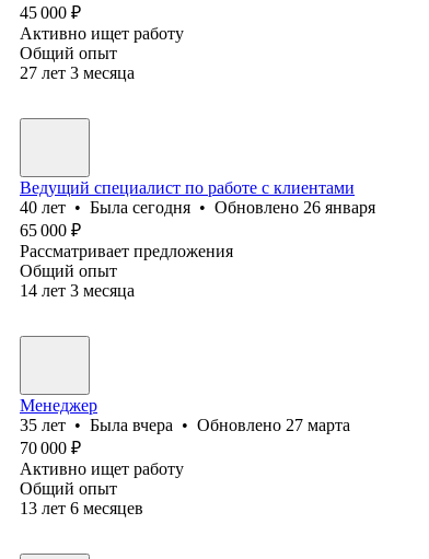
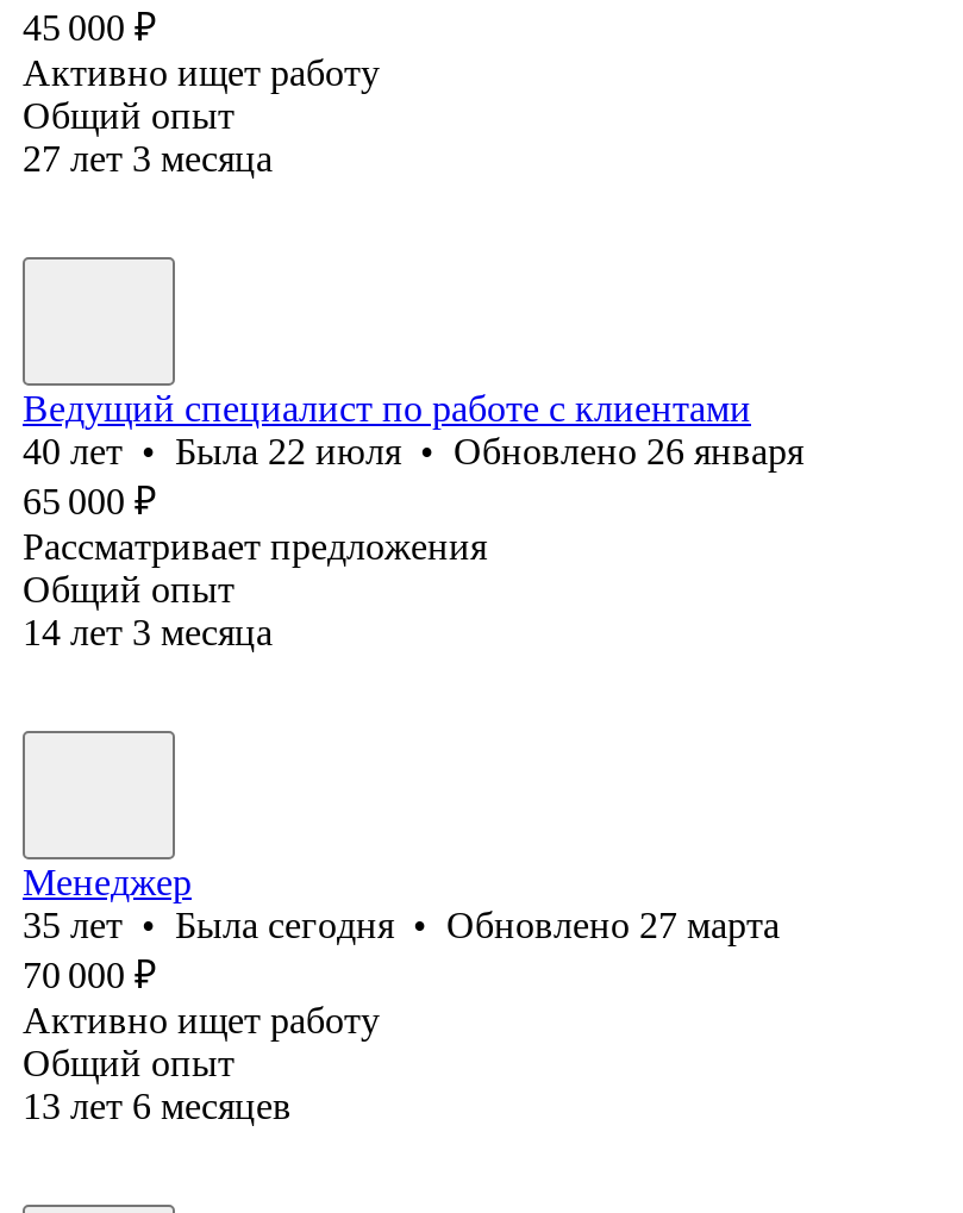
[20,198,375,216] 40 лет • Была сегодня • Обновлено 26 января -> [23,431,803,471] 40 лет • Была 22 июля • Обновлено 26 января
[20,416,350,434] 35 лет • Была вчера • Обновлено 27 марта -> [23,904,780,945] 35 лет • Была сегодня • Обновлено 27 марта

